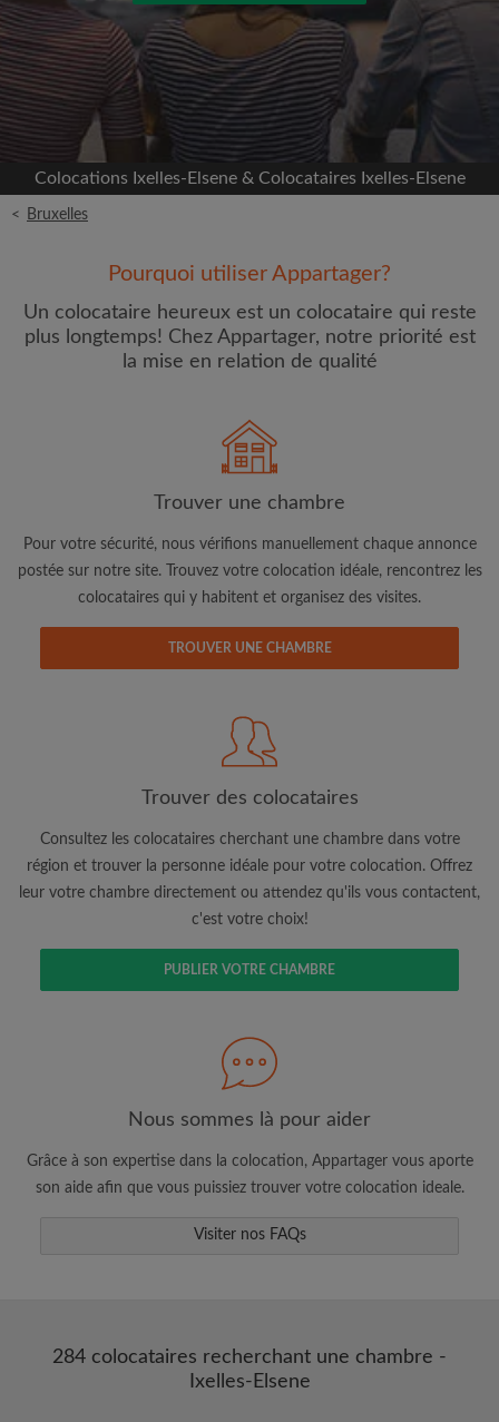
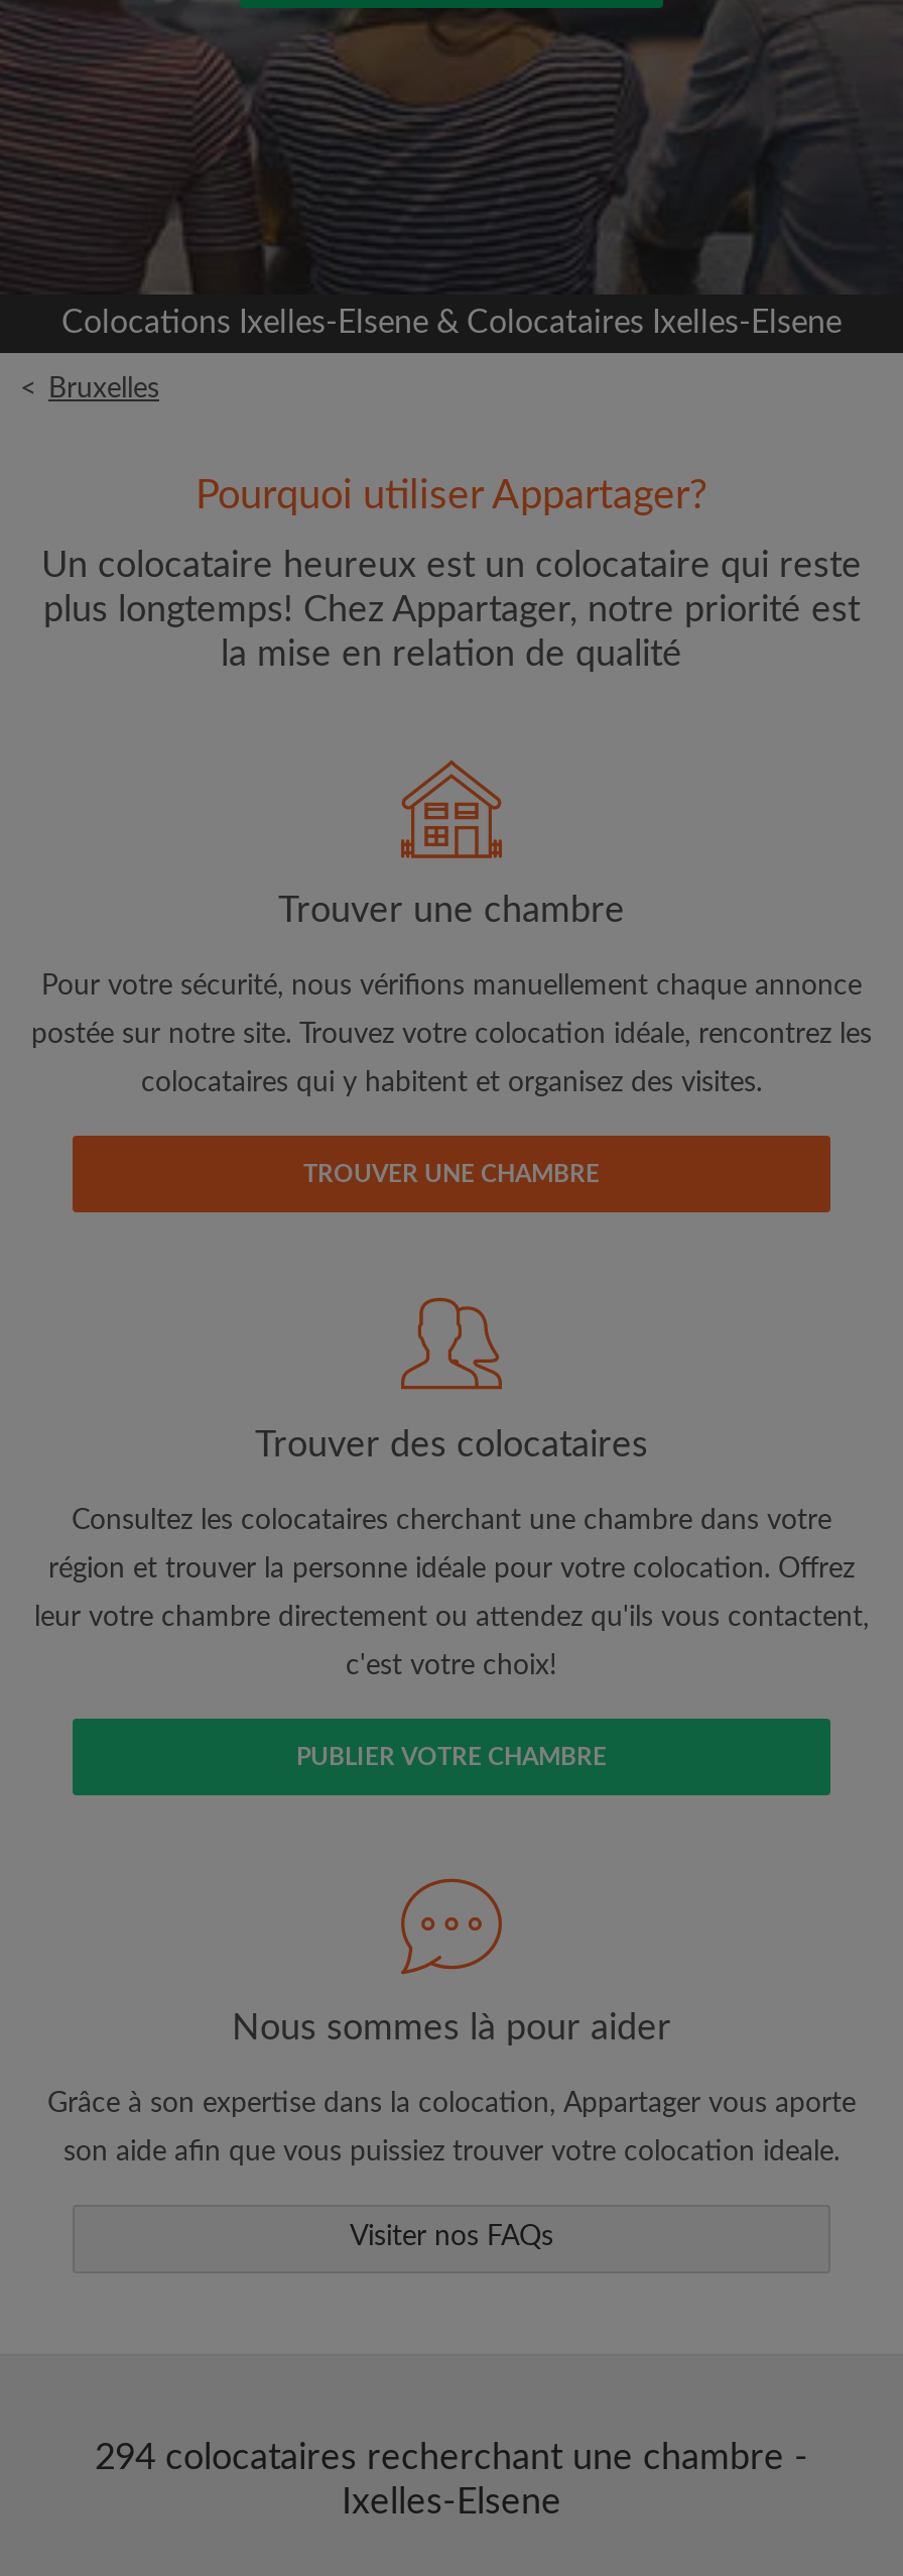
[52,1347,447,1367] 284 colocataires recherchant une chambre - -> [95,2441,808,2477] 294 colocataires recherchant une chambre -

